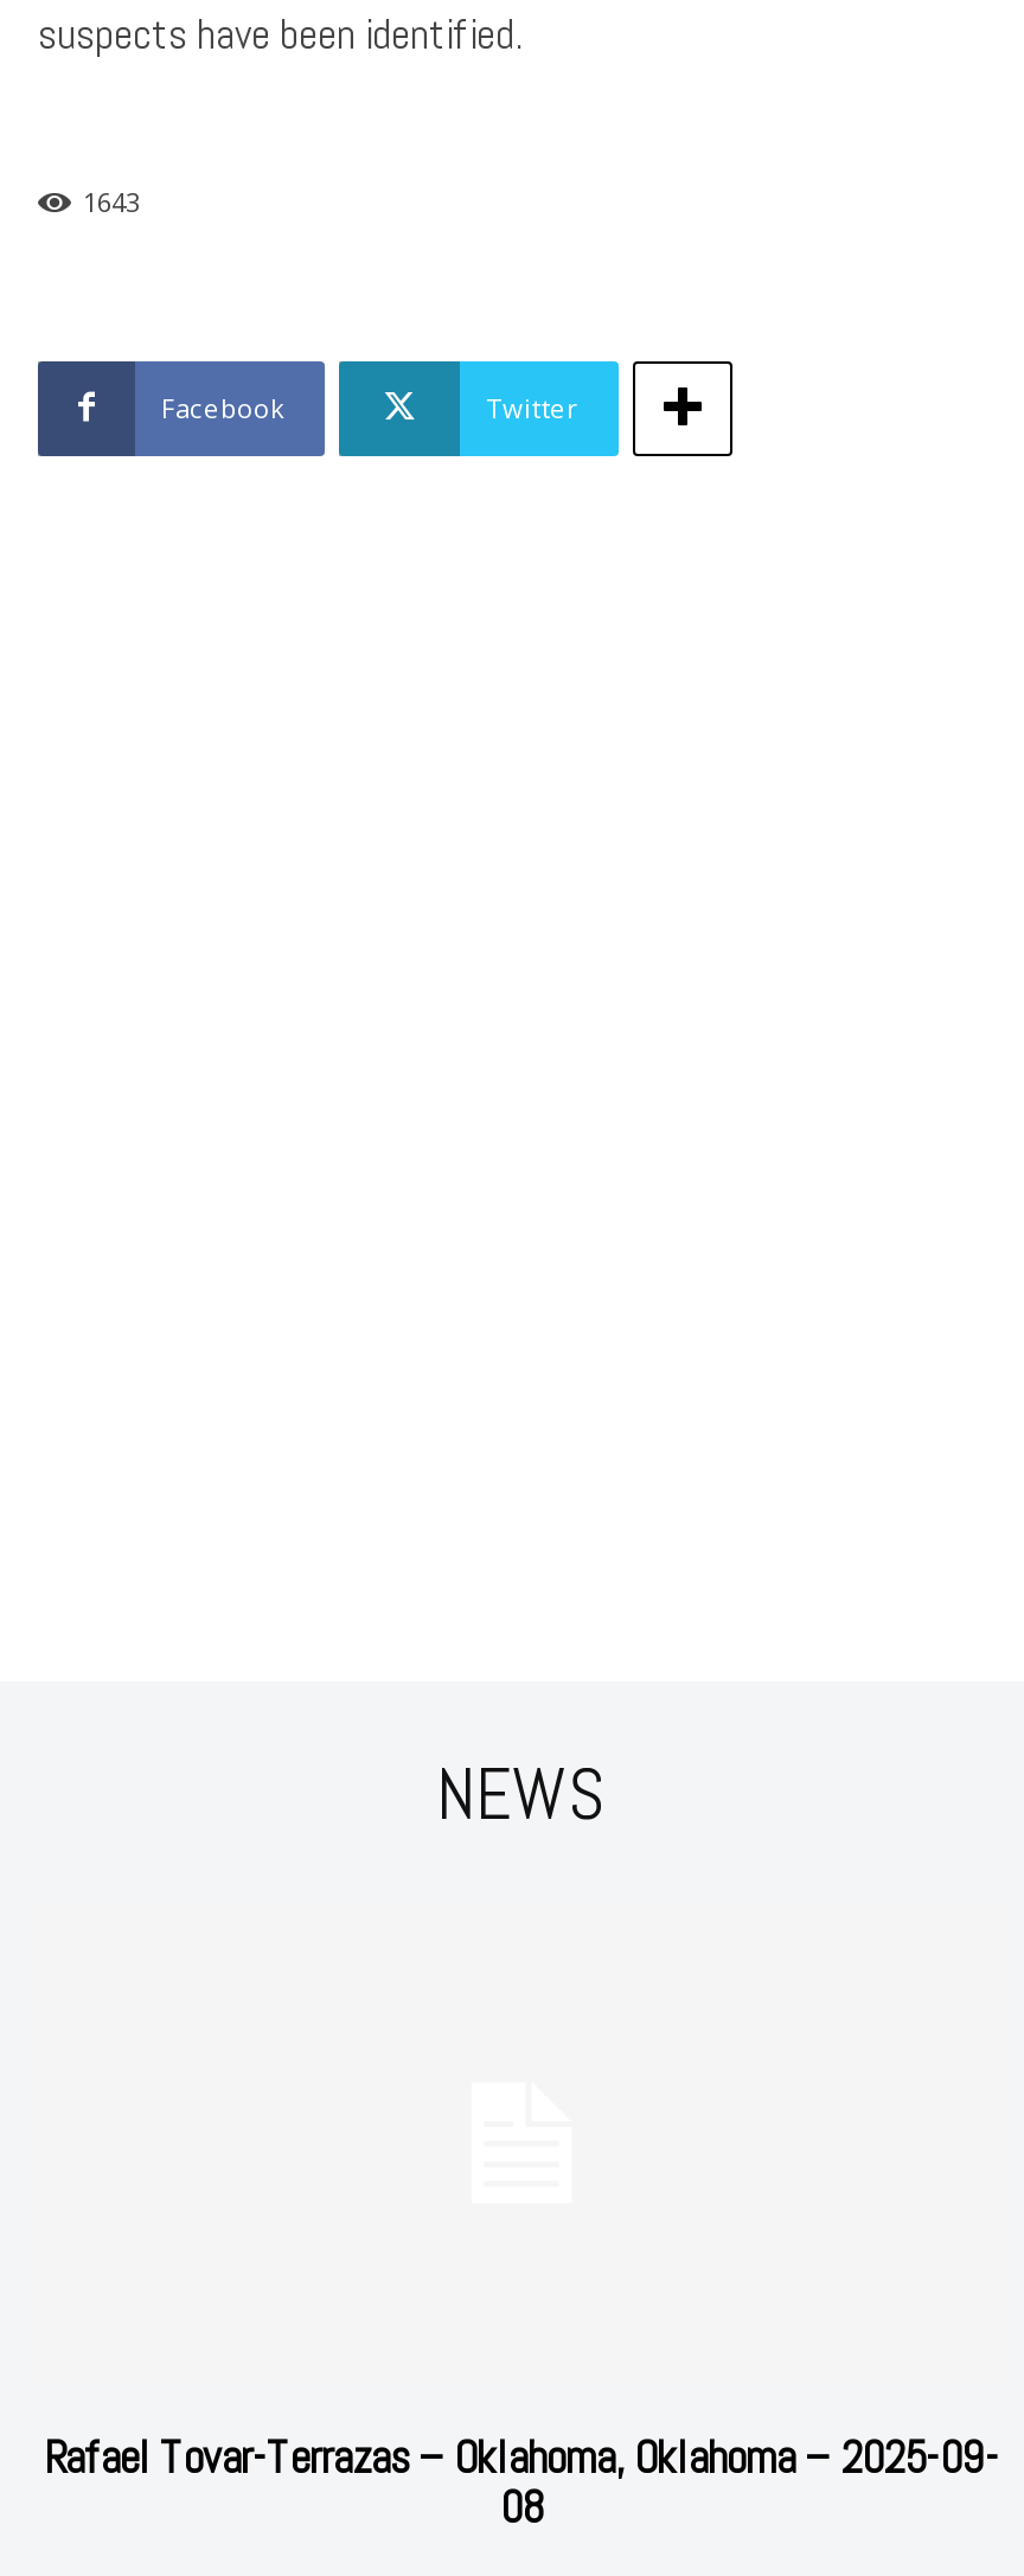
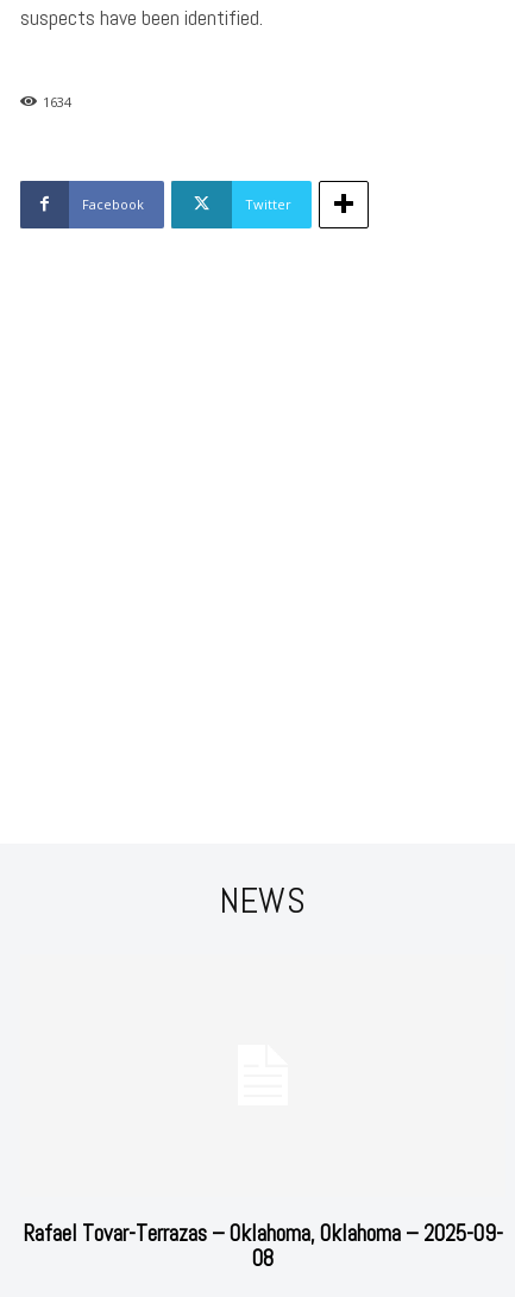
[83,184,140,220] 1643 -> [43,93,71,110] 1634

